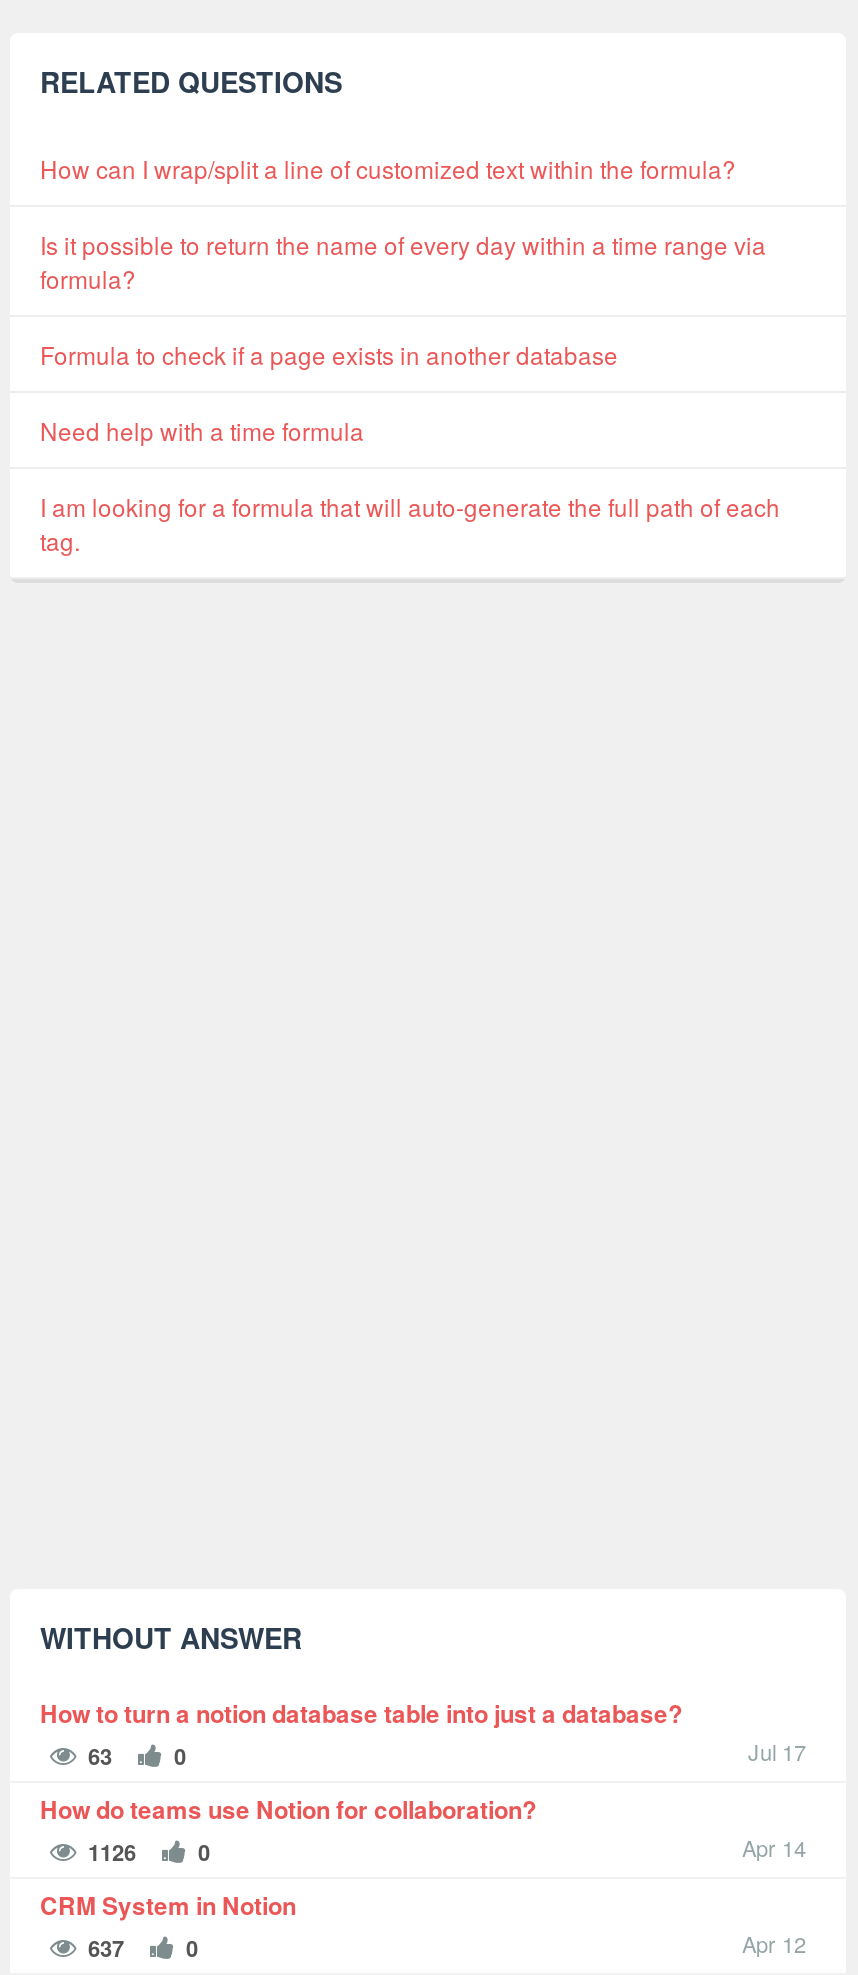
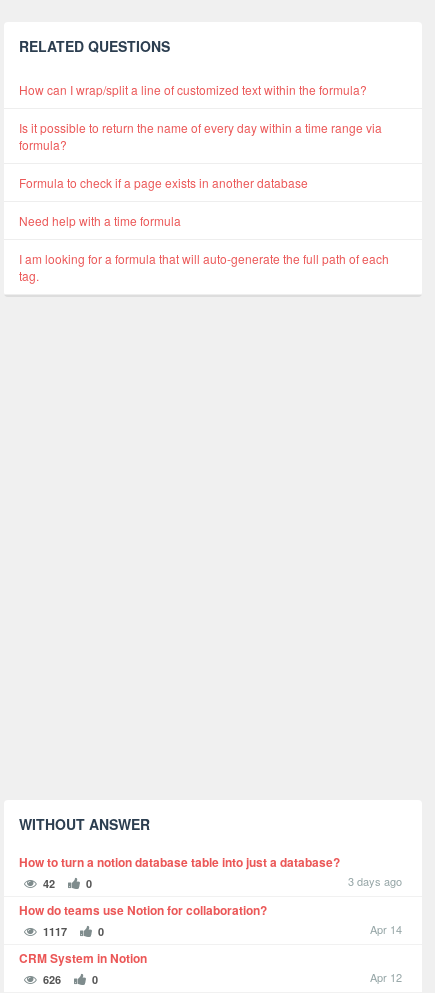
[88,1740,112,1770] 63 -> [43,876,55,891] 42
[748,1734,806,1766] Jul 17 -> [348,873,402,889] 3 days ago
[88,1836,136,1866] 1126 -> [43,924,67,939] 1117
[88,1932,124,1962] 637 -> [43,972,61,987] 626

